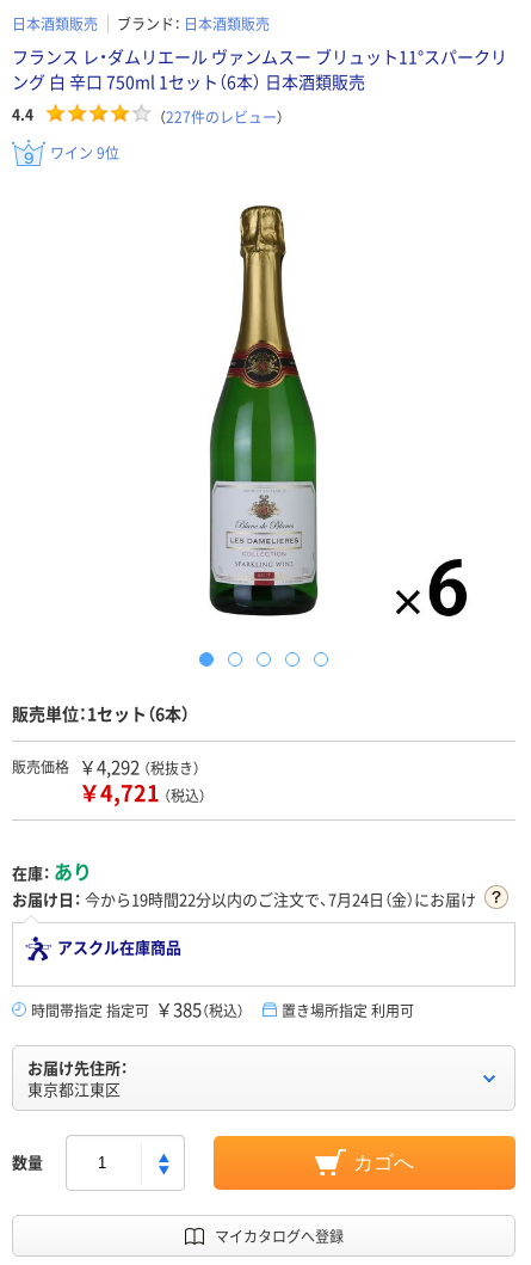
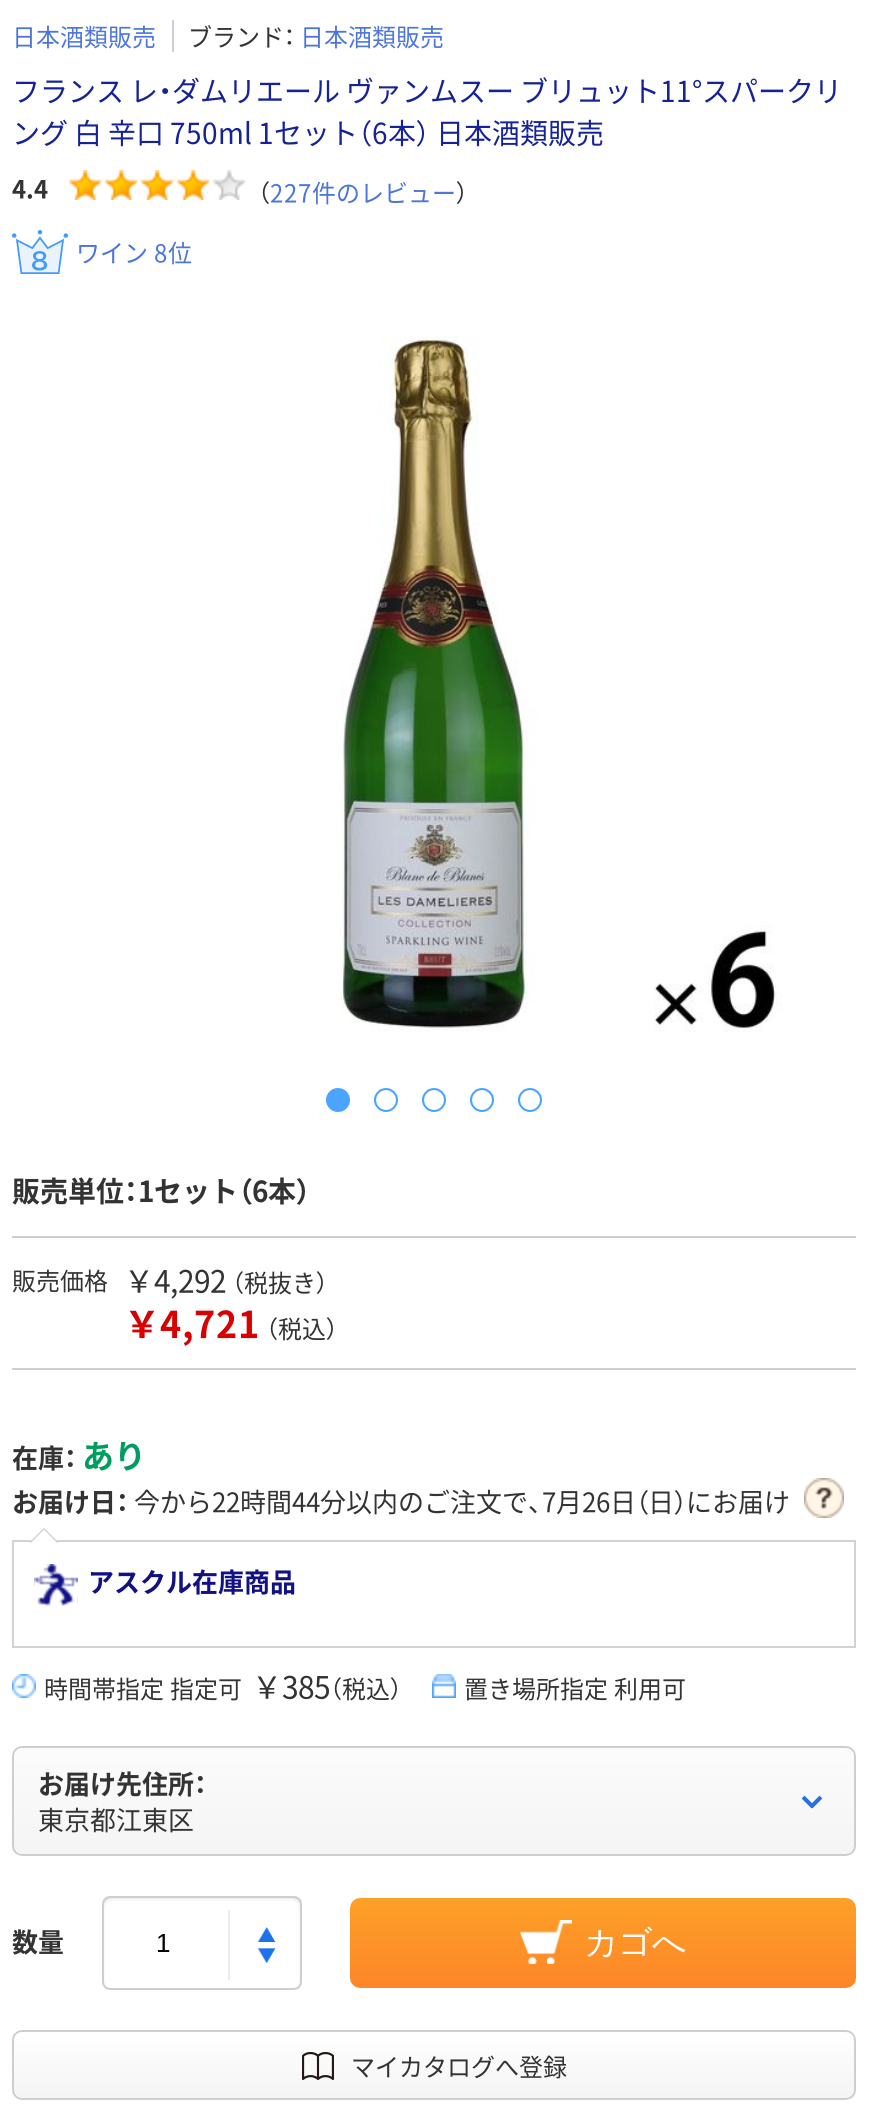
[50,142,119,162] ワイン 9位 -> [76,233,192,267] ワイン 8位
[12,888,476,910] お届け日：今から19時間22分以内のご注文で、7月24日（金）にお届け -> [12,1482,790,1520] お届け日：今から22時間44分以内のご注文で、7月26日（日）にお届け

